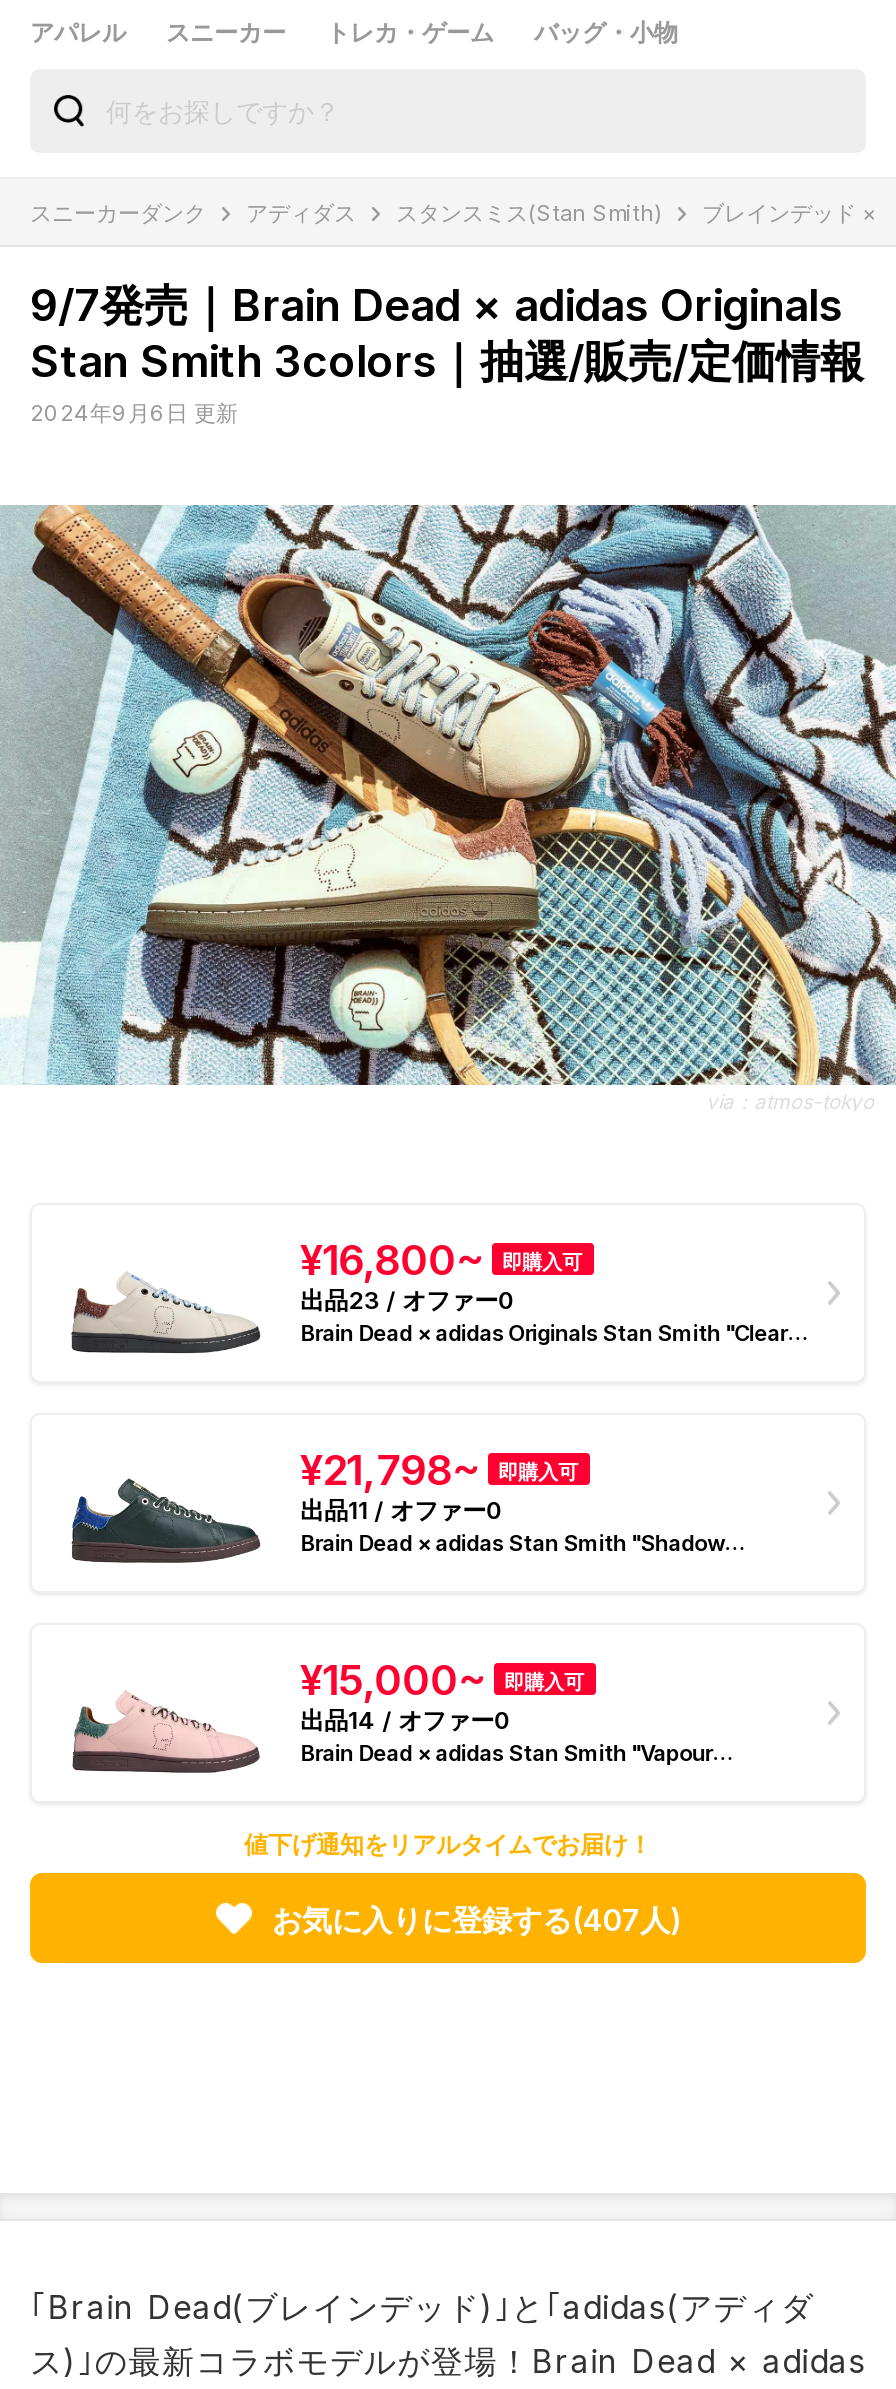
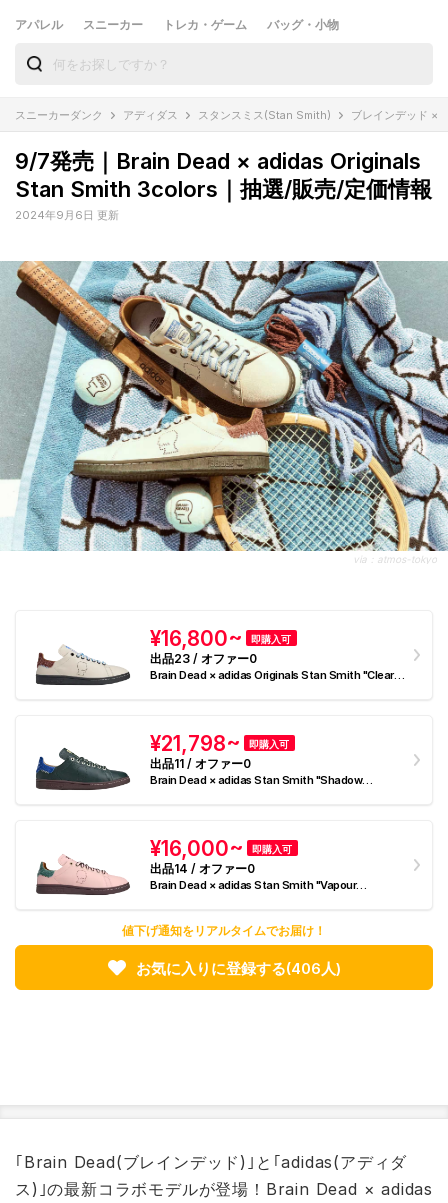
[300,1654,584,1704] ¥15,000~ 即購入可 -> [150,836,292,861] ¥16,000~ 即購入可
[264,1901,680,1939] お気に入りに登録する(407人) -> [131,959,340,978] お気に入りに登録する(406人)

